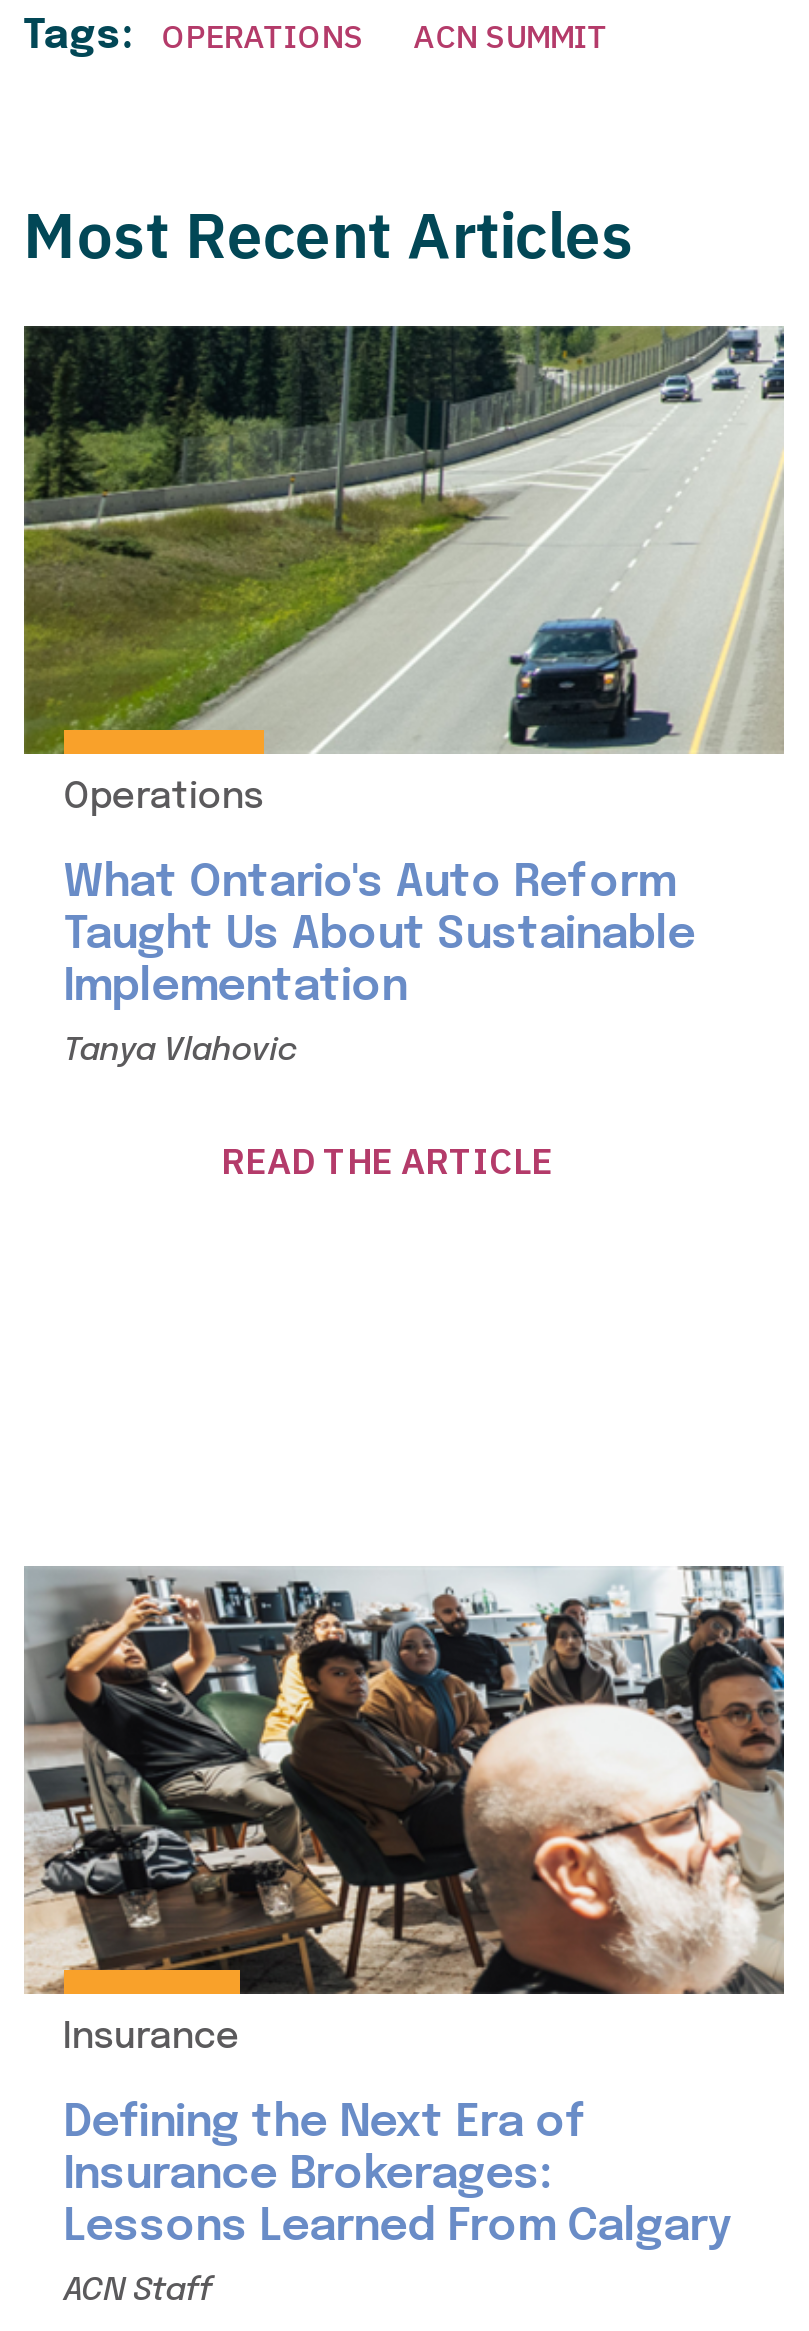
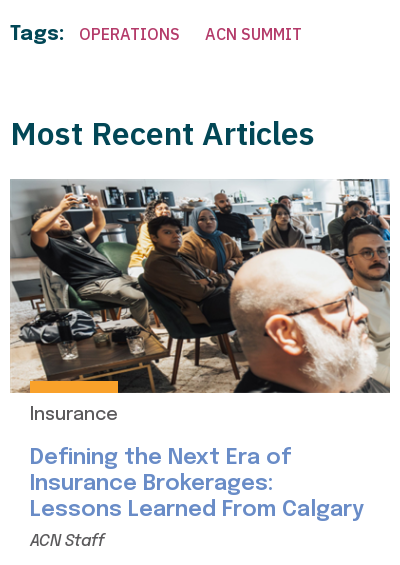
[24,324,784,1184] [image] | Operations | What Ontario's Auto Reform | Taught Us About Sustainable | Implementation | Tanya Vlahovic | READ THE ARTICLE -> none

